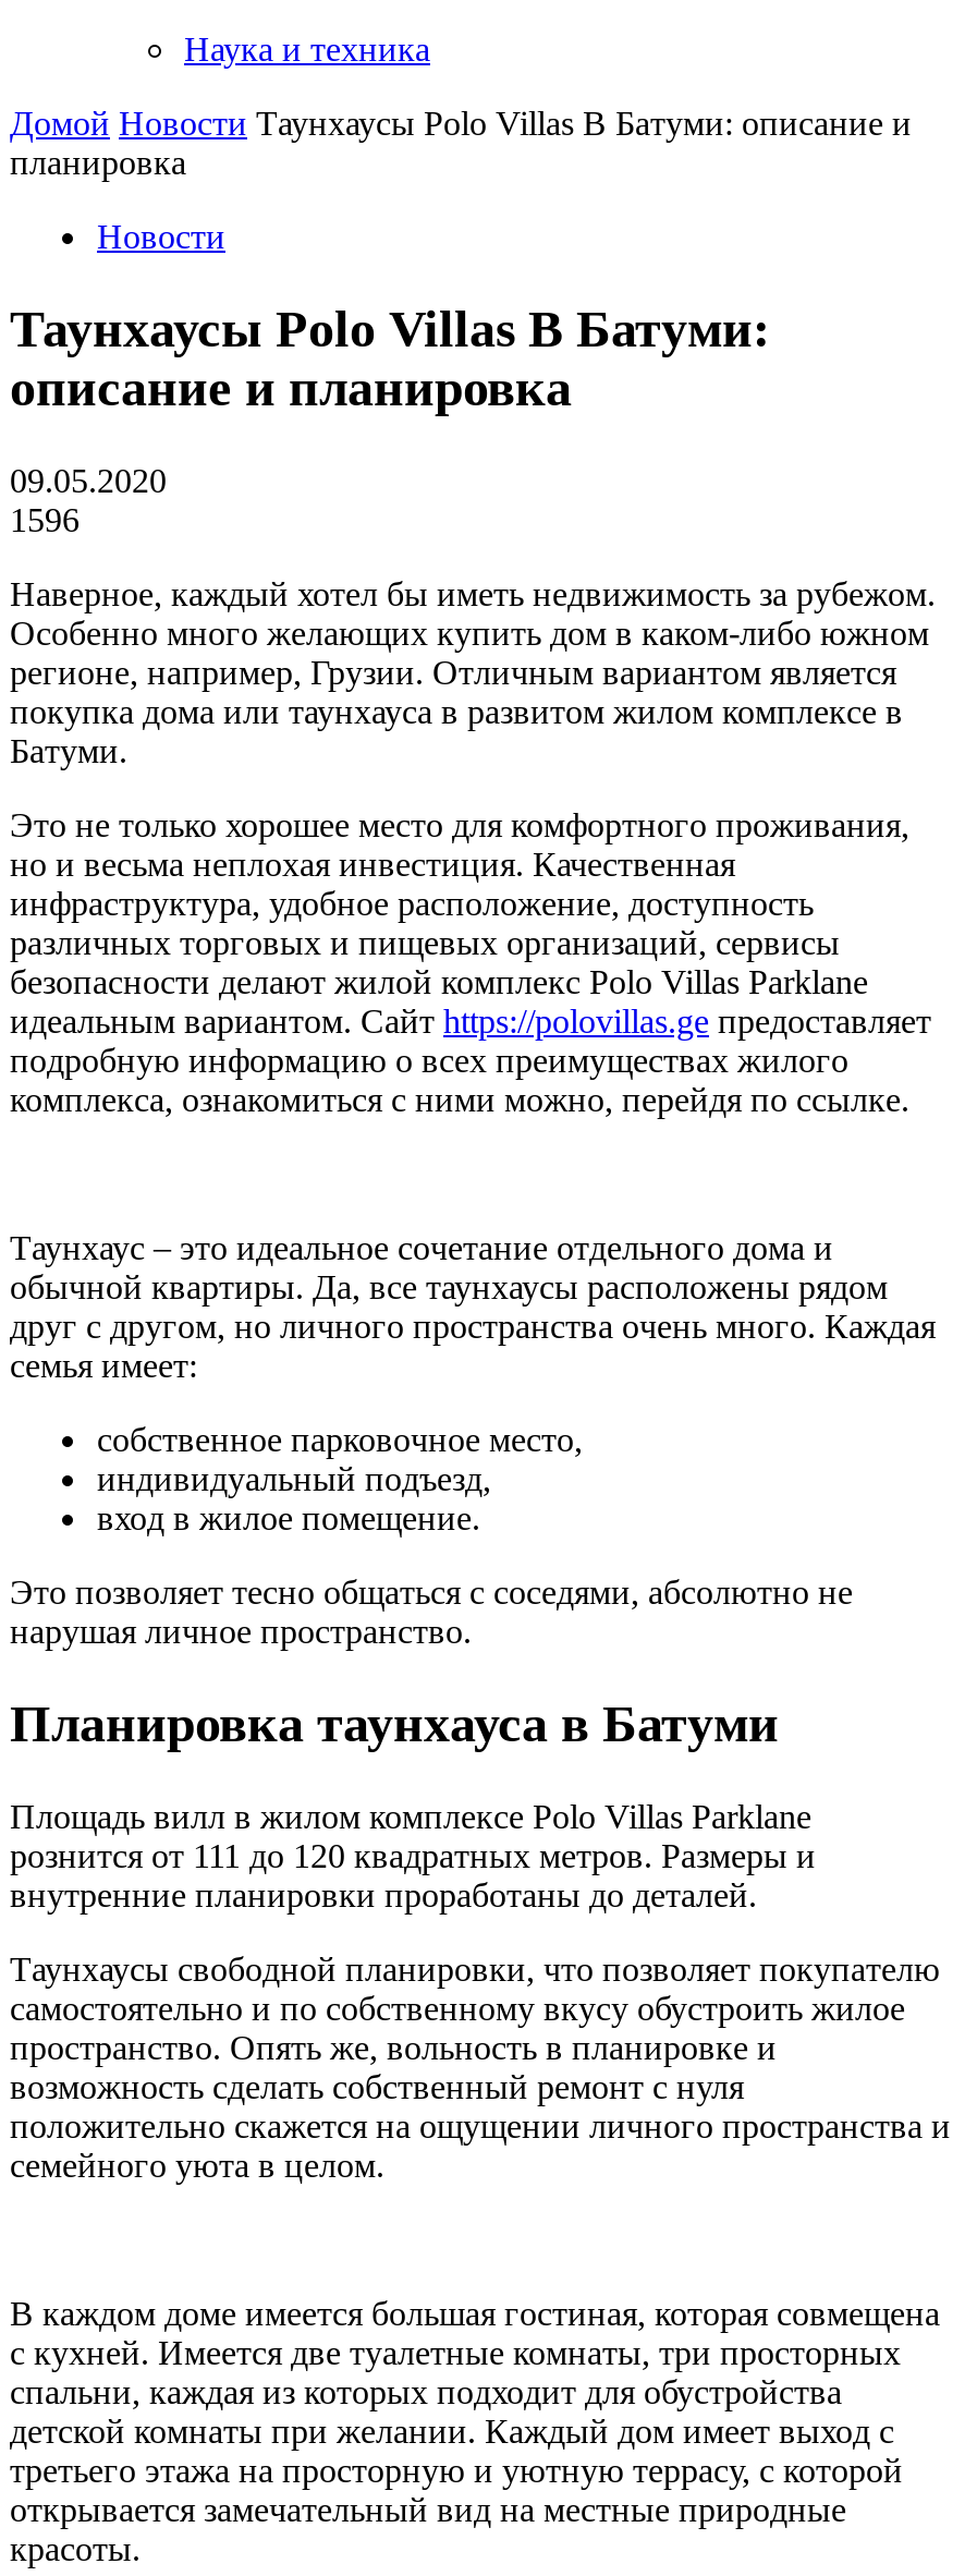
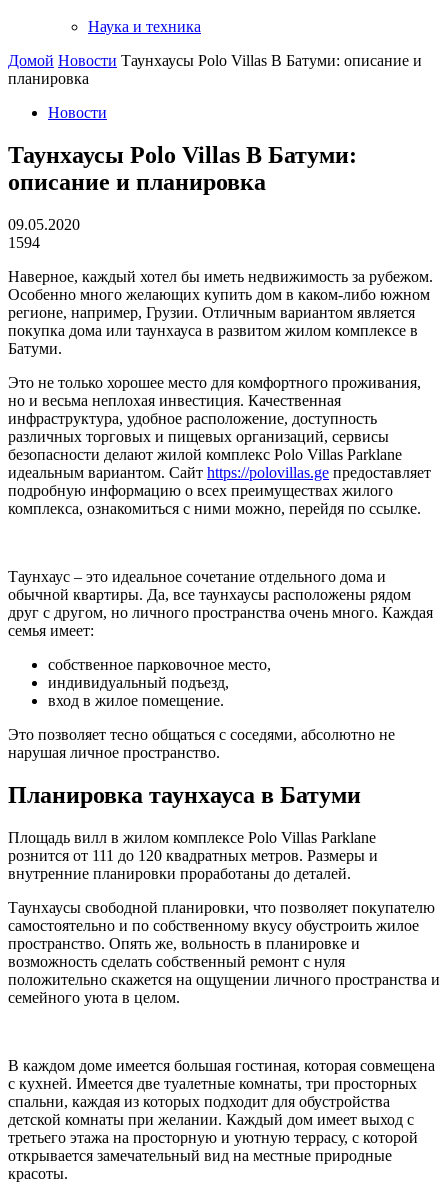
[10,501,80,538] 1596 -> [8,234,40,251] 1594

